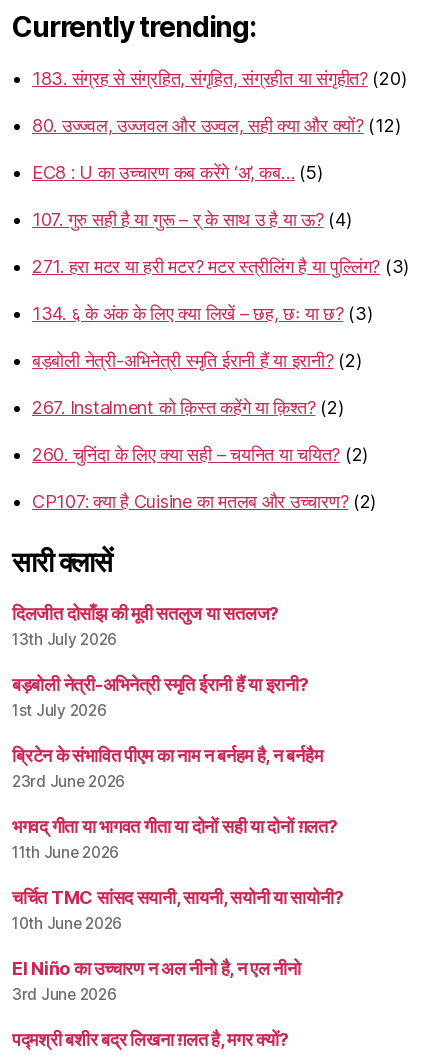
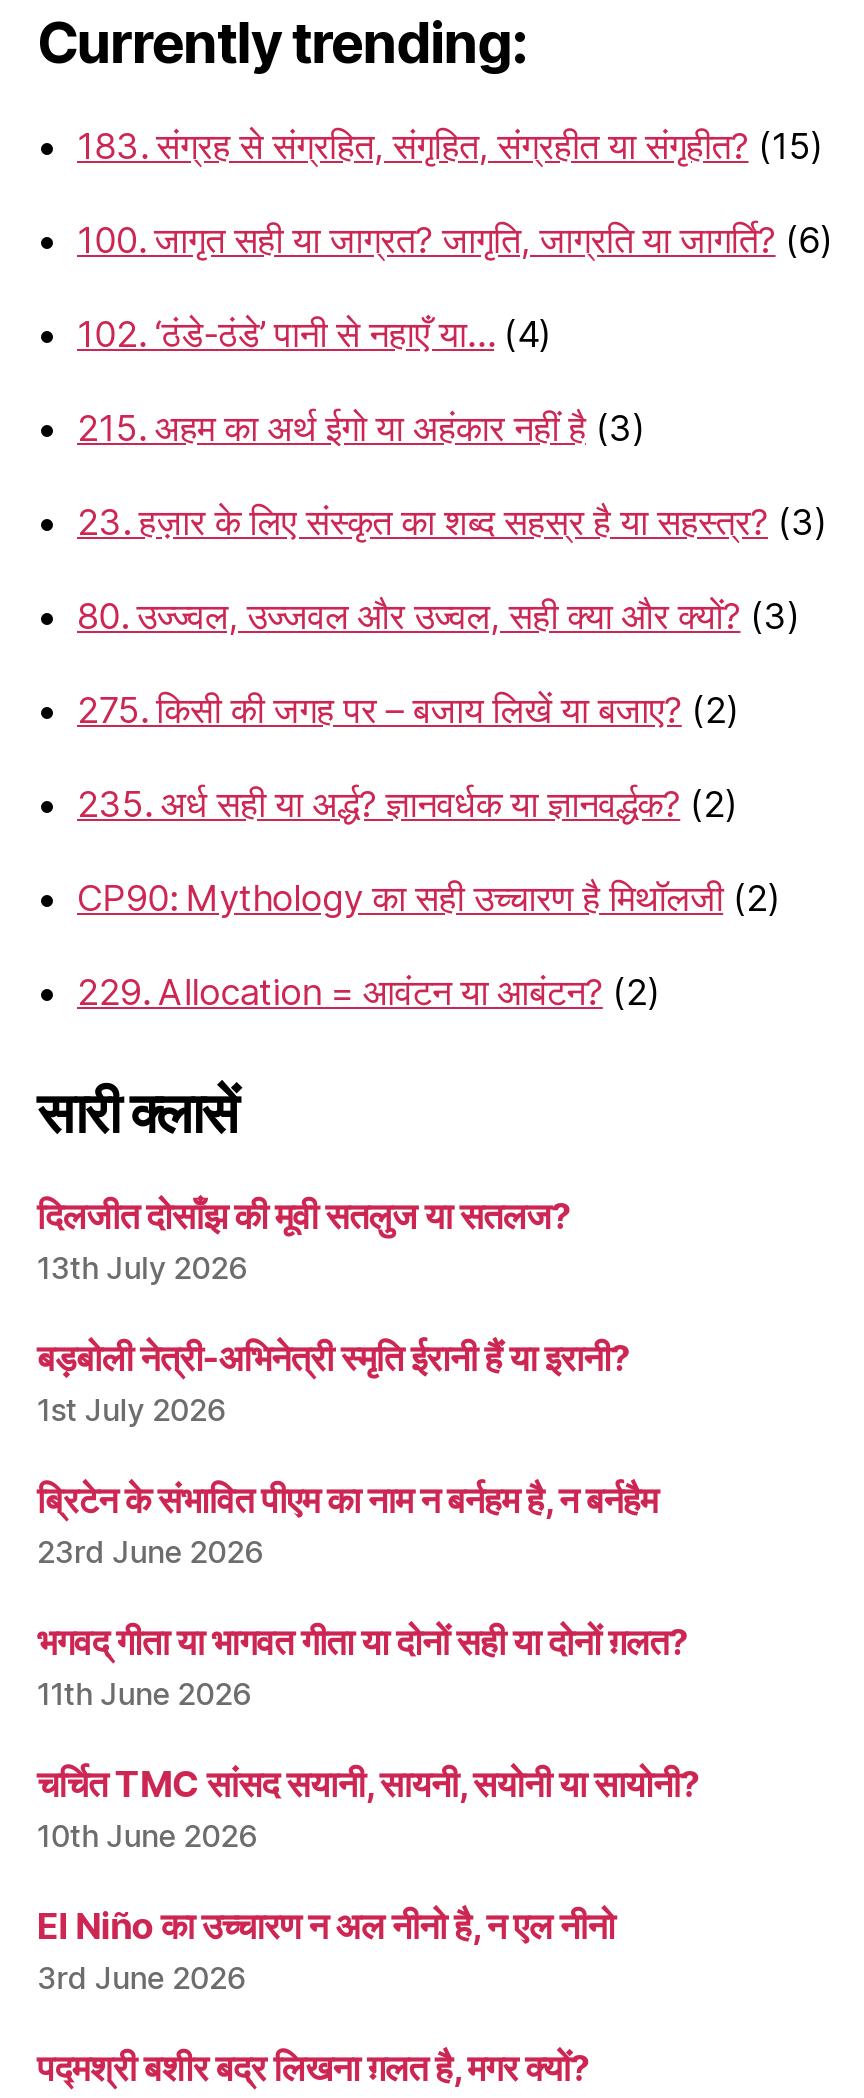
[32,68,406,89] 183. संग्रह से संग्रहित, संगृहित, संग्रहीत या संगृहीत? (20) -> [77,125,822,167] 183. संग्रह से संग्रहित, संगृहित, संग्रहीत या संगृहीत? (15)
[32,115,400,136] 80. उज्ज्वल, उज्जवल और उज्वल, सही क्या और क्यों? (12) -> [77,219,831,261] 100. जागृत सही या जाग्रत? जागृति, जाग्रति या जागर्ति? (6)
[32,162,323,183] EC8 : U का उच्चारण कब करेंगे ‘अ’, कब… (5) -> [77,313,550,355] 102. ‘ठंडे-ठंडे’ पानी से नहाएँ या… (4)
[32,209,351,230] 107. गुरु सही है या गुरू – र् के साथ उ है या ऊ? (4) -> [77,407,644,449] 215. अहम का अर्थ ईगो या अहंकार नहीं है (3)
[32,256,409,277] 271. हरा मटर या हरी मटर? मटर स्त्रीलिंग है या पुल्लिंग? (3) -> [77,501,826,543] 23. हज़ार के लिए संस्कृत का शब्द सहस्र है या सहस्त्र? (3)
[32,303,372,324] 134. ६ के अंक के लिए क्या लिखें – छह, छः या छ? (3) -> [77,595,798,637] 80. उज्ज्वल, उज्जवल और उज्वल, सही क्या और क्यों? (3)
[32,350,362,371] बड़बोली नेत्री-अभिनेत्री स्मृति ईरानी हैं या इरानी? (2) -> [77,689,738,731] 275. किसी की जगह पर – बजाय लिखें या बजाए? (2)
[32,397,343,418] 267. Instalment को क़िस्त कहेंगे या क़िश्त? (2) -> [77,783,736,825] 235. अर्ध सही या अर्द्ध? ज्ञानवर्धक या ज्ञानवर्द्धक? (2)
[32,444,368,465] 260. चुनिंदा के लिए क्या सही – चयनित या चयित? (2) -> [77,877,779,919] CP90: Mythology का सही उच्चारण है मिथॉलजी (2)
[32,491,376,512] CP107: क्या है Cuisine का मतलब और उच्चारण? (2) -> [77,971,659,1013] 229. Allocation = आवंटन या आबंटन? (2)

